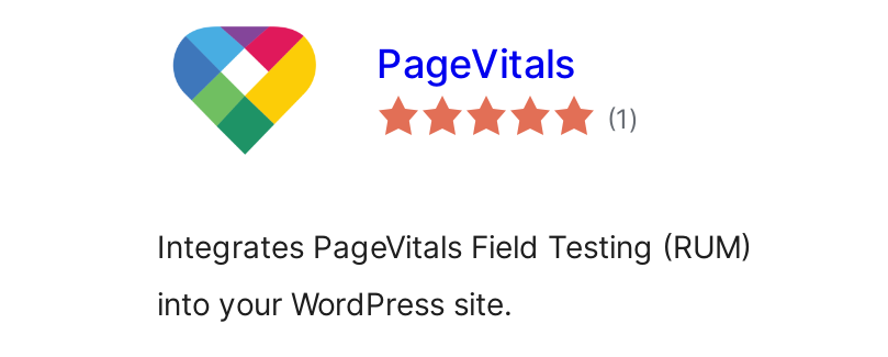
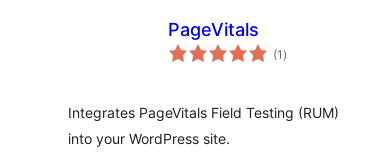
[170,23,319,157] [image] -> none

